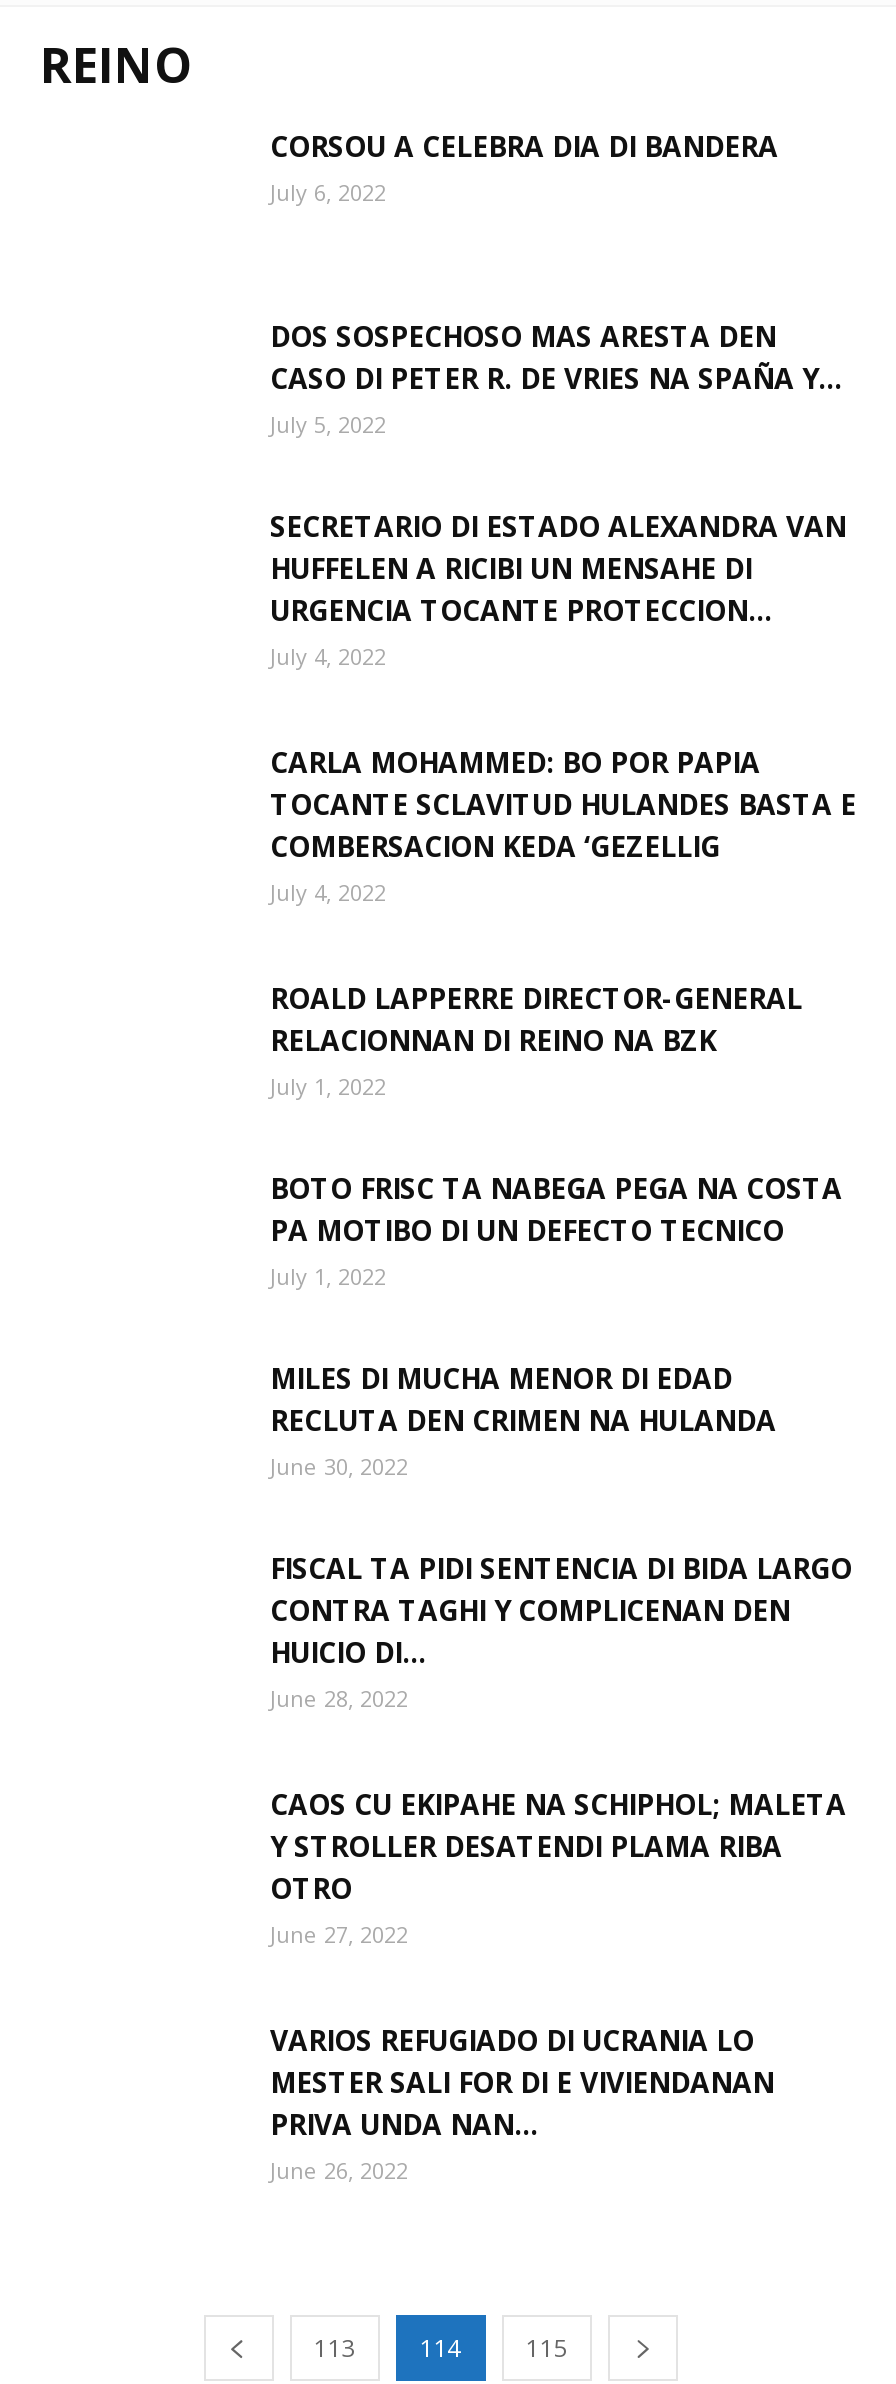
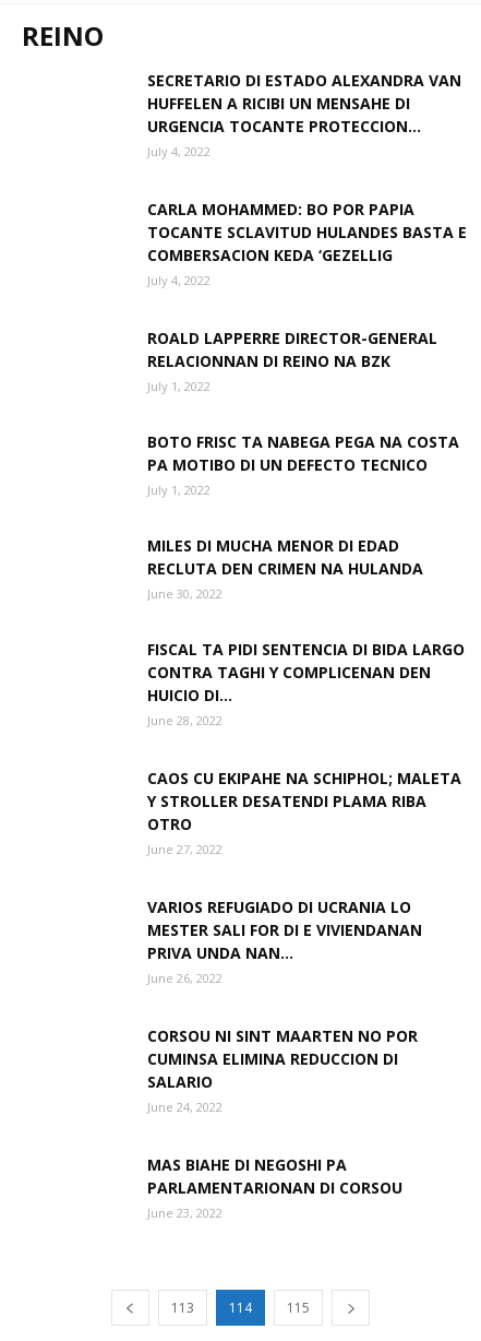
[270,127,778,207] CORSOU A CELEBRA DIA DI BANDERA | July 6, 2022 -> none
[270,317,842,439] DOS SOSPECHOSO MAS ARESTA DEN | CASO DI PETER R. DE VRIES NA SPAÑA Y... | July 5, 2022 -> none
moved [270,507,856,2185] -> [147,70,467,986]: SECRETARIO DI ESTADO ALEXANDRA VAN | HUFFELEN A RICIBI UN MENSAHE DI | URGENCIA TOCANTE PROTECCION... | ... | PRIVA UNDA NAN... | June 26, 2022
none -> [147,1025,418,1221] CORSOU NI SINT MAARTEN NO POR | CUMINSA ELIMINA REDUCCION DI | SALARIO | June 24, 2022 | MAS BIAHE DI NEGOSHI PA | PARLAMENTARIONAN DI CORSOU | June 23, 2022

